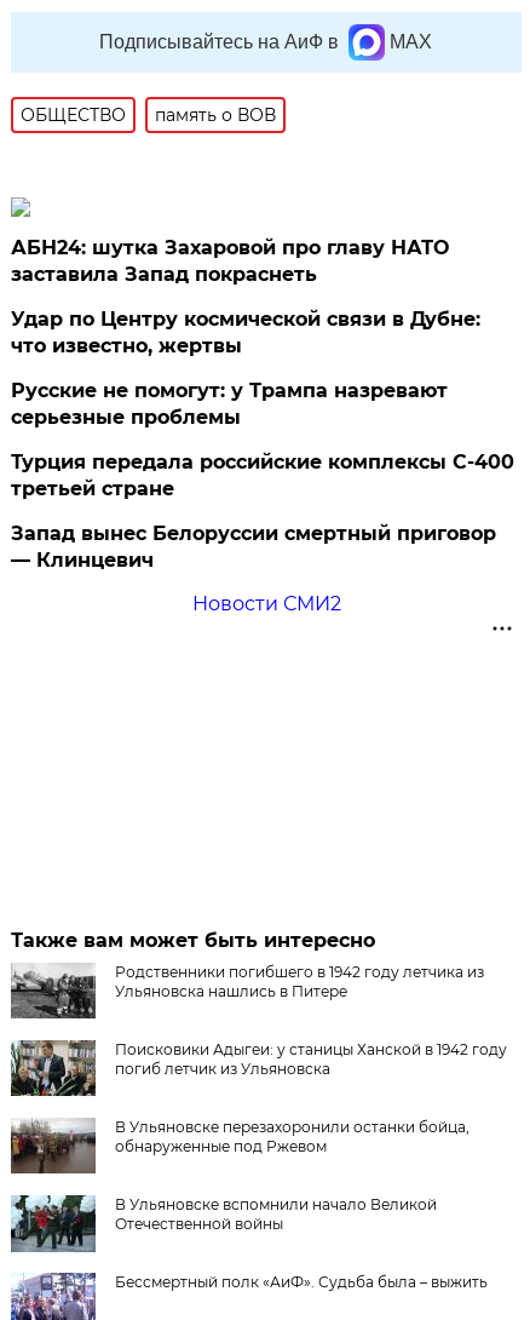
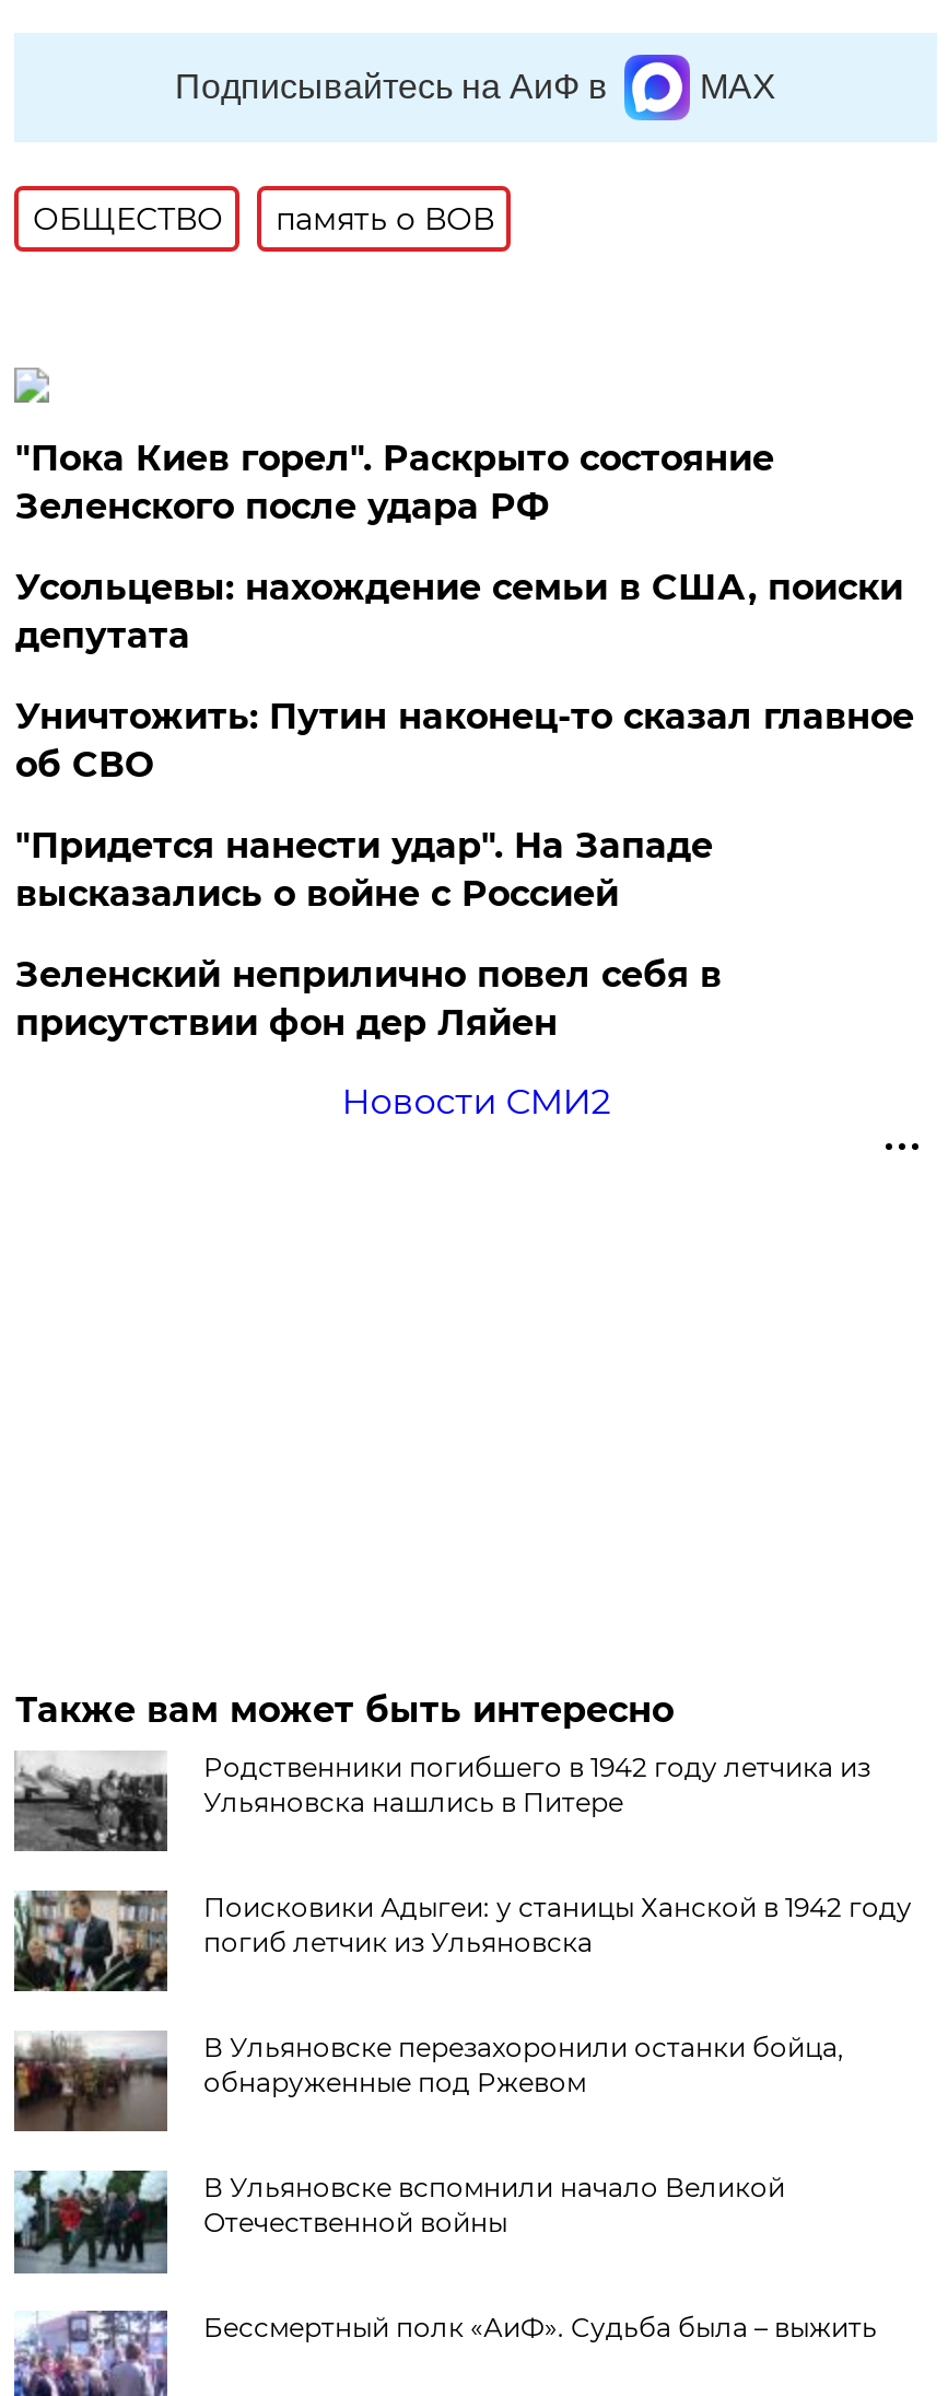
[11,236,449,285] АБН24: шутка Захаровой про главу НАТО | заставила Запад покраснеть -> [15,437,774,526] "Пока Киев горел". Раскрыто состояние | Зеленского после удара РФ
[11,307,481,357] Удар по Центру космической связи в Дубне: | что известно, жертвы -> [15,566,903,656] Усольцевы: нахождение семьи в США, поиски | депутата
[11,379,448,428] Русские не помогут: у Трампа назревают | серьезные проблемы -> [15,695,914,785] Уничтожить: Путин наконец-то сказал главное | об СВО
[11,450,515,500] Турция передала российские комплексы С-400 | третьей стране -> [15,824,713,914] "Придется нанести удар". На Западе | высказались о войне с Россией
[11,521,497,571] Запад вынес Белоруссии смертный приговор | — Клинцевич -> [15,953,721,1043] Зеленский неприлично повел cебя в | присутствии фон дер Ляйен

